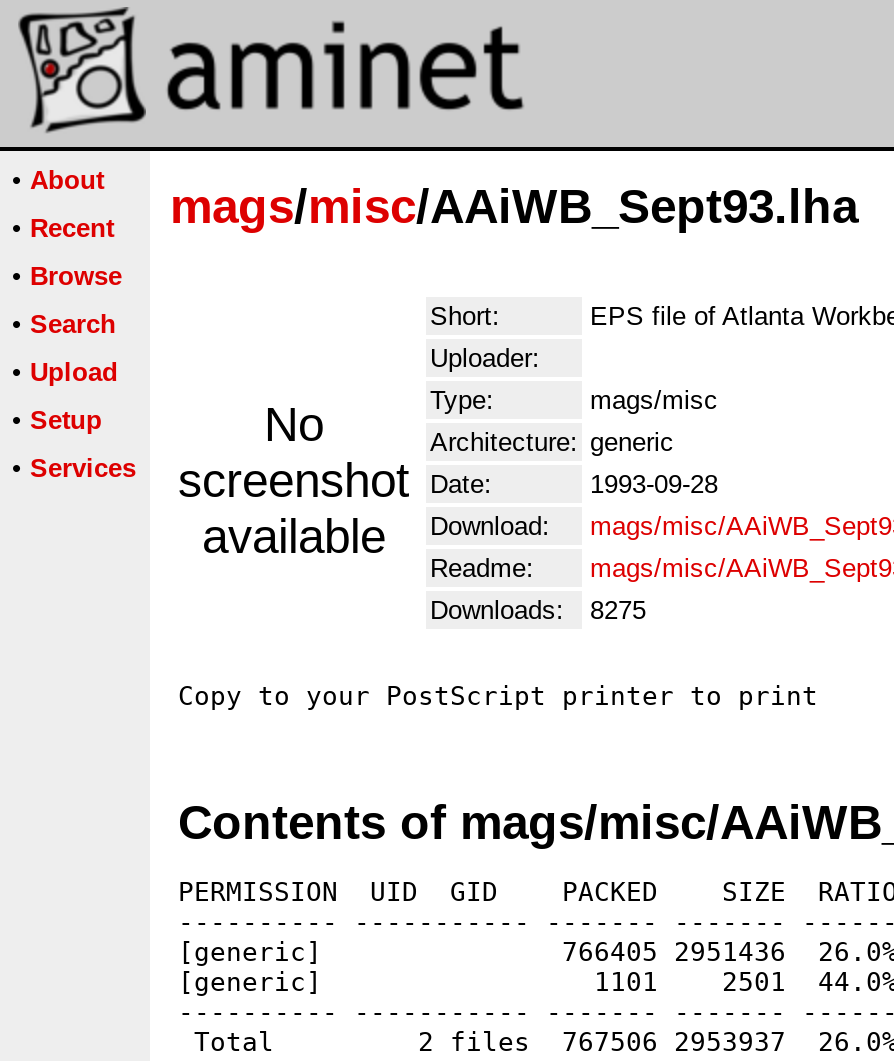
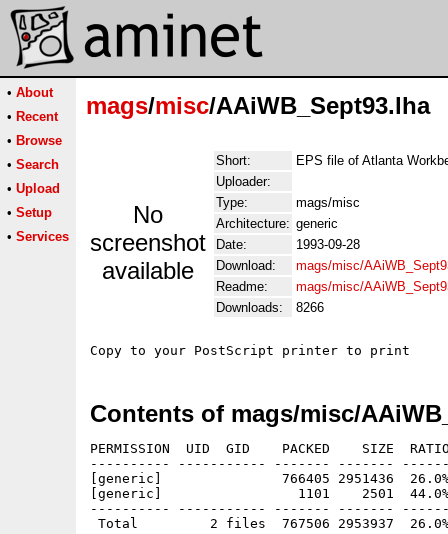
[430,595,646,625] Downloads: 8275 -> [216,300,324,315] Downloads: 8266

